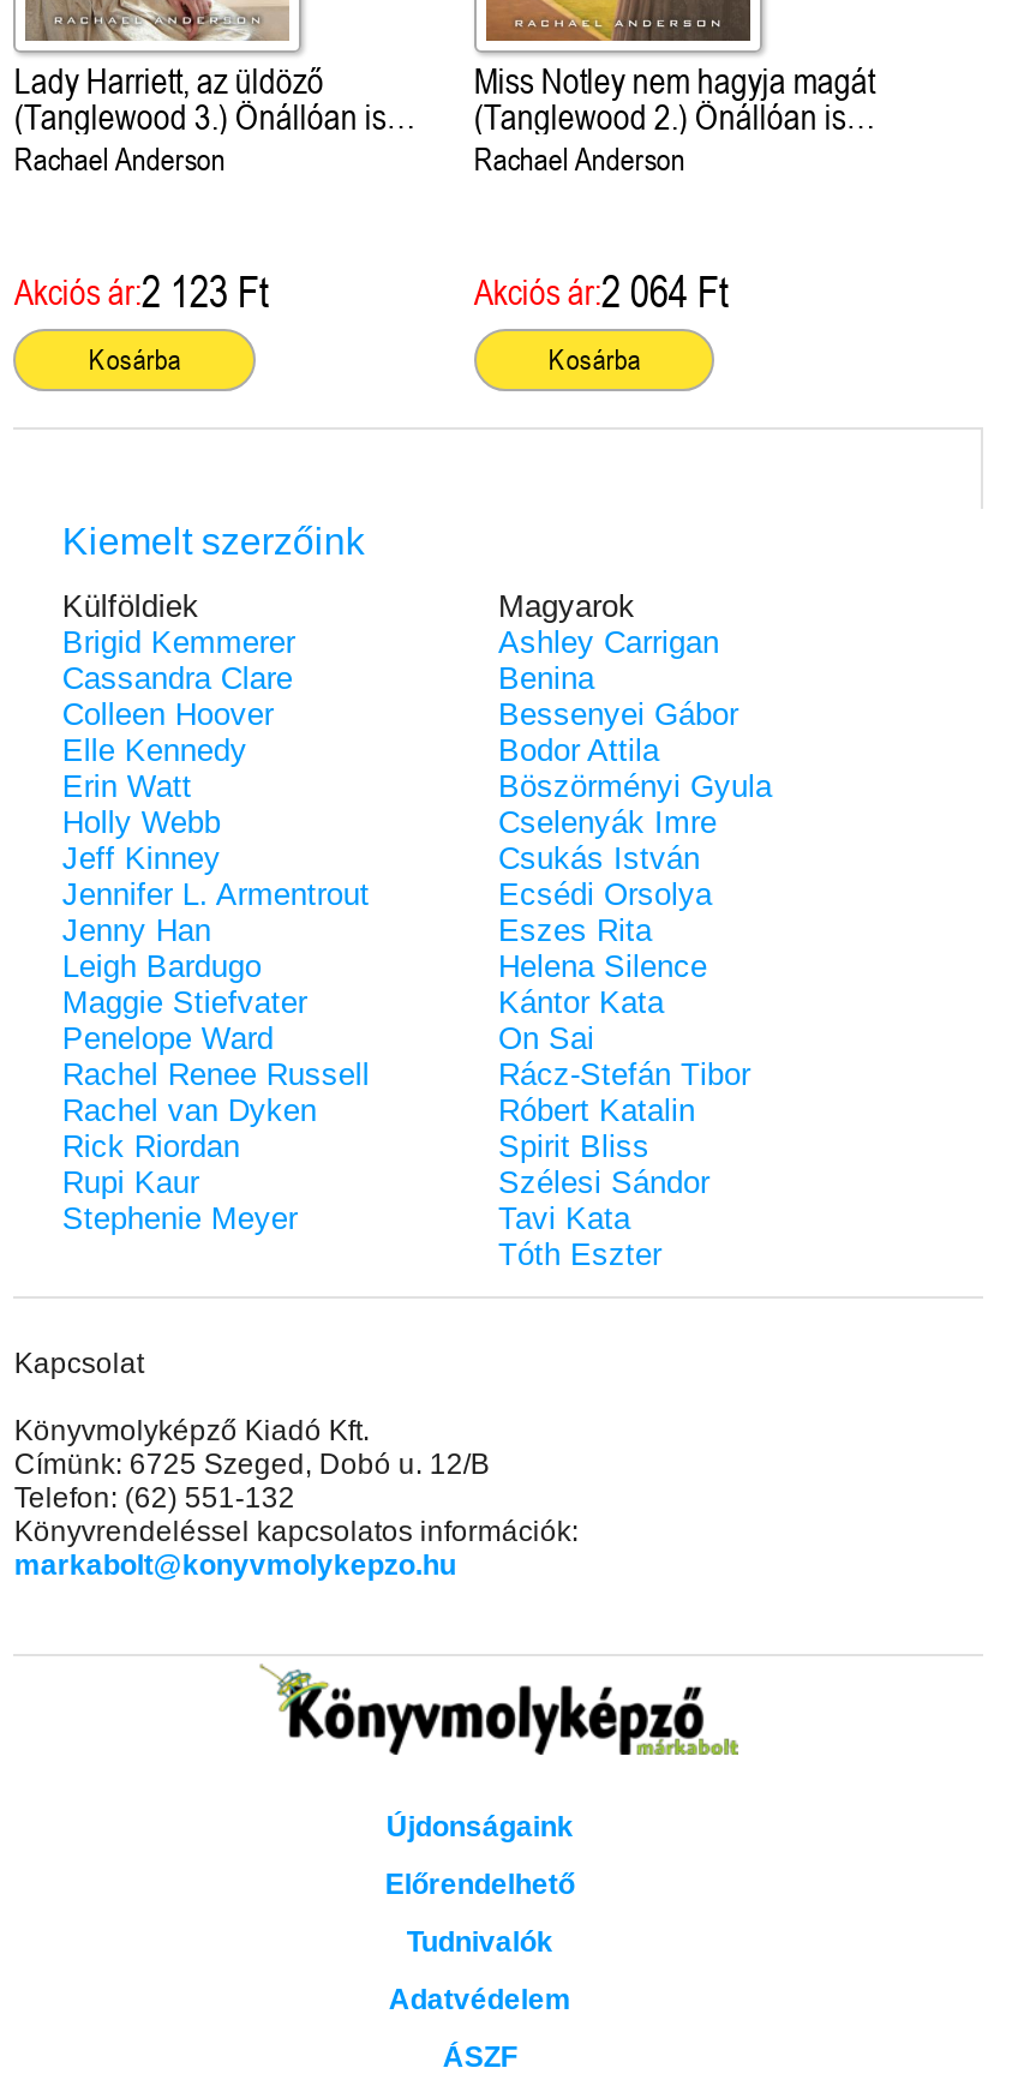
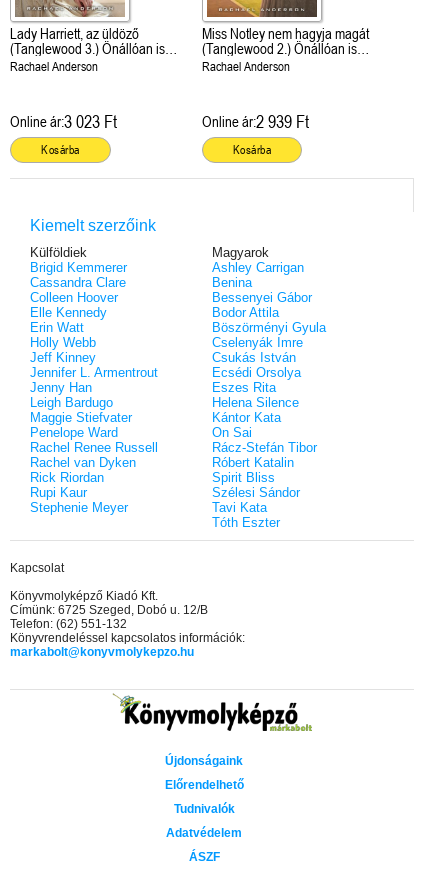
[14,265,269,316] Akciós ár:2 123 Ft -> [10,111,117,132] Online ár:3 023 Ft
[474,265,728,316] Akciós ár:2 064 Ft -> [202,111,309,132] Online ár:2 939 Ft

